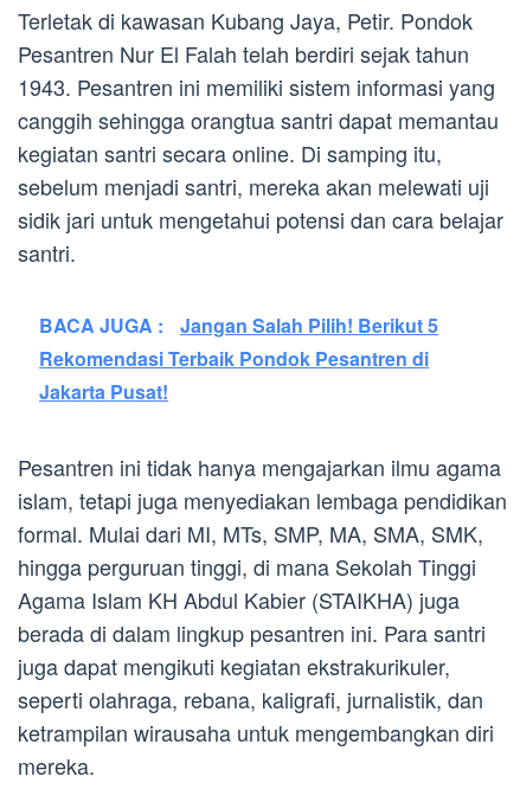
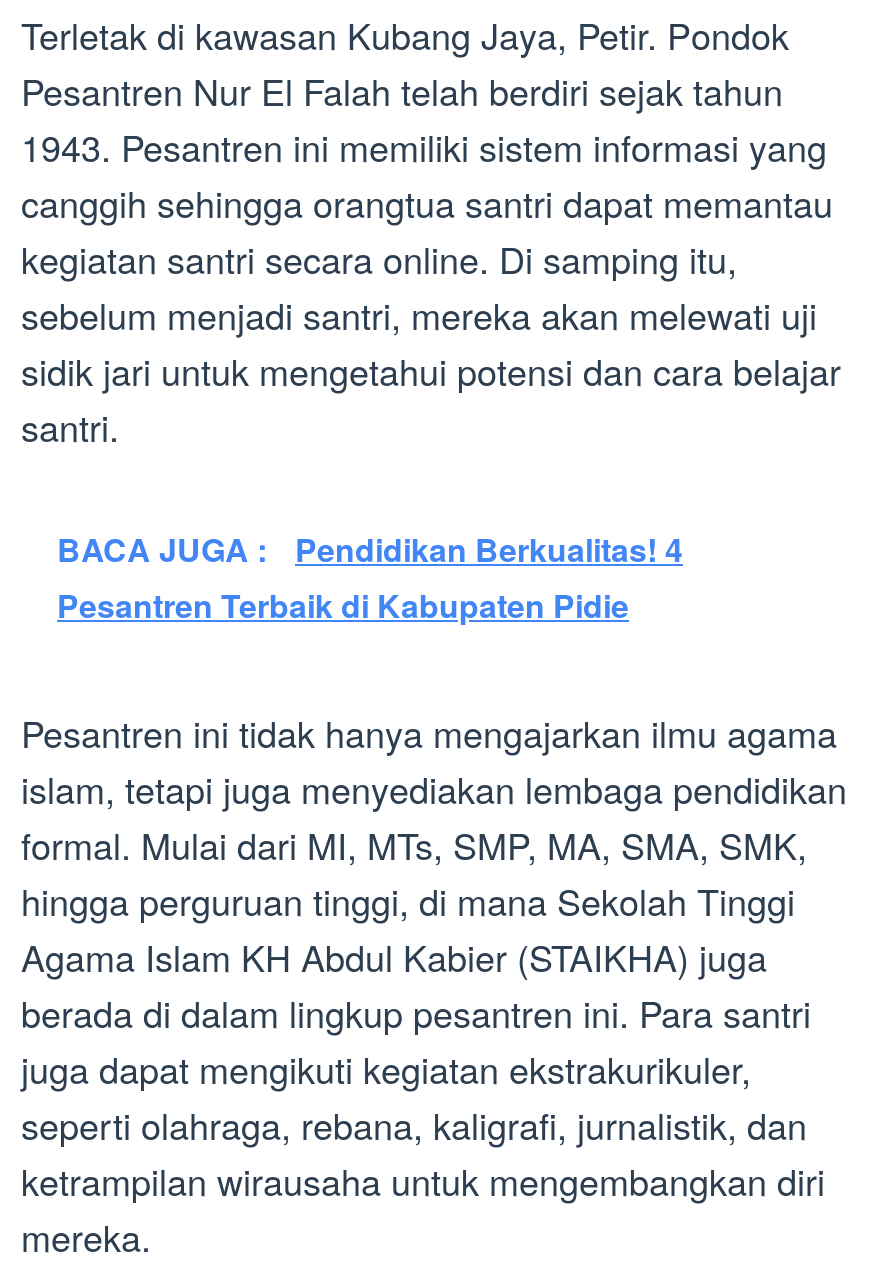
[39,312,438,405] BACA JUGA : Jangan Salah Pilih! Berikut 5 | Rekomendasi Terbaik Pondok Pesantren di | Jakarta Pusat! -> [57,526,683,628] BACA JUGA : Pendidikan Berkualitas! 4 | Pesantren Terbaik di Kabupaten Pidie

